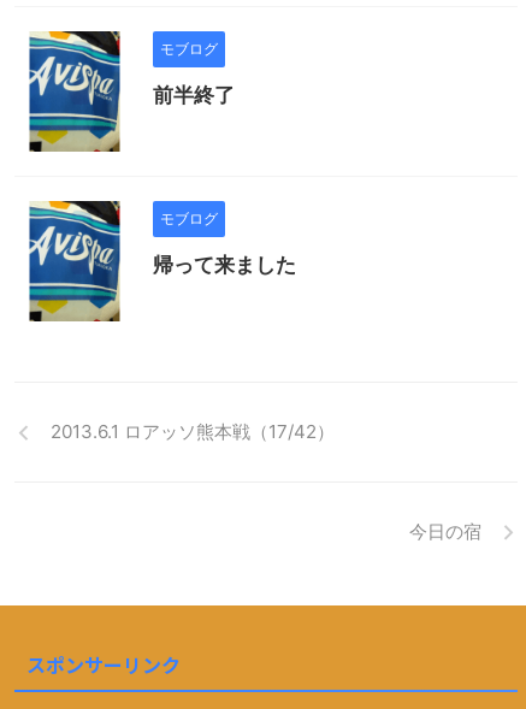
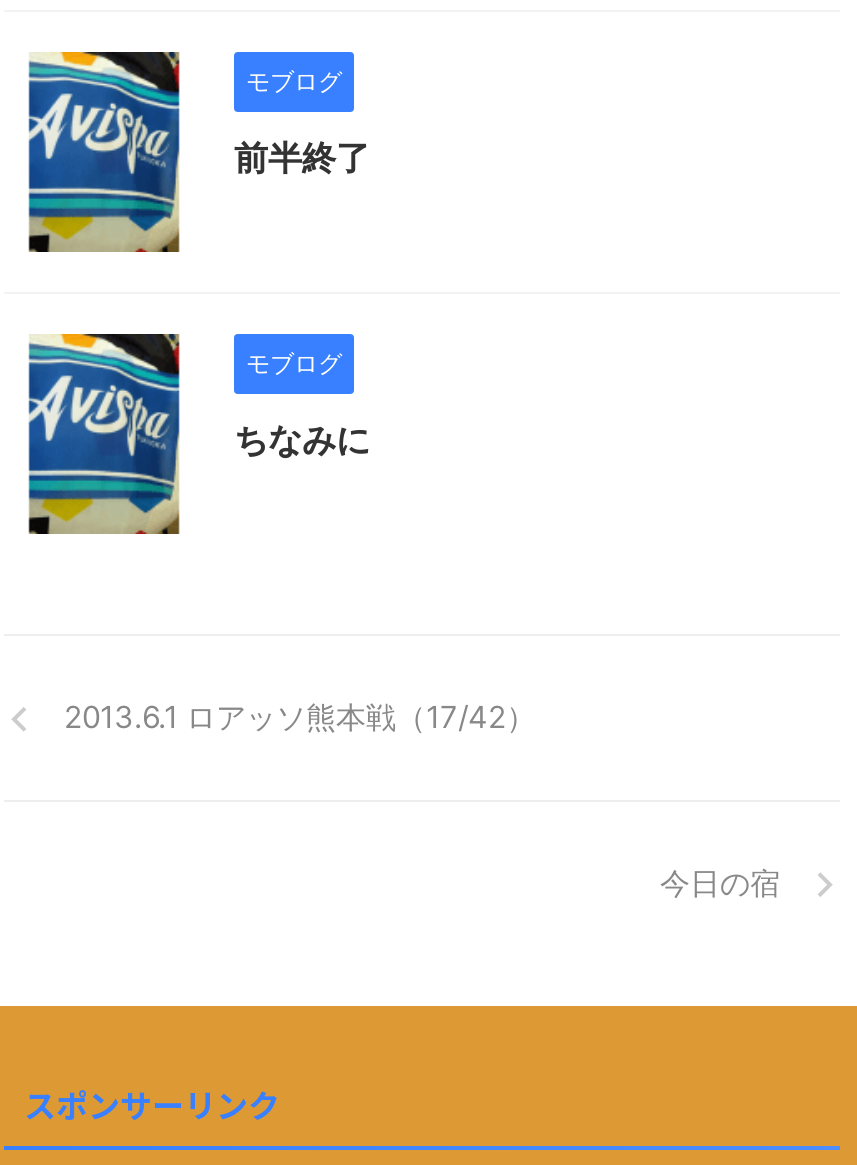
[153,253,296,277] 帰って来ました -> [234,420,370,460] ちなみに

